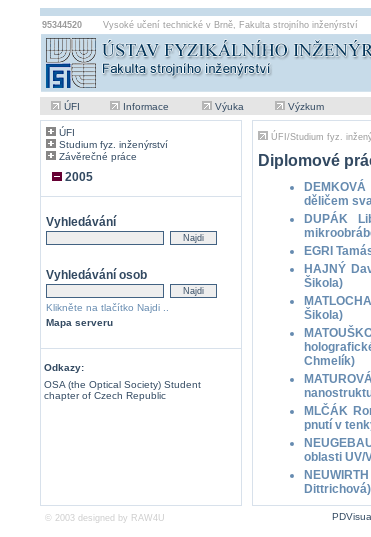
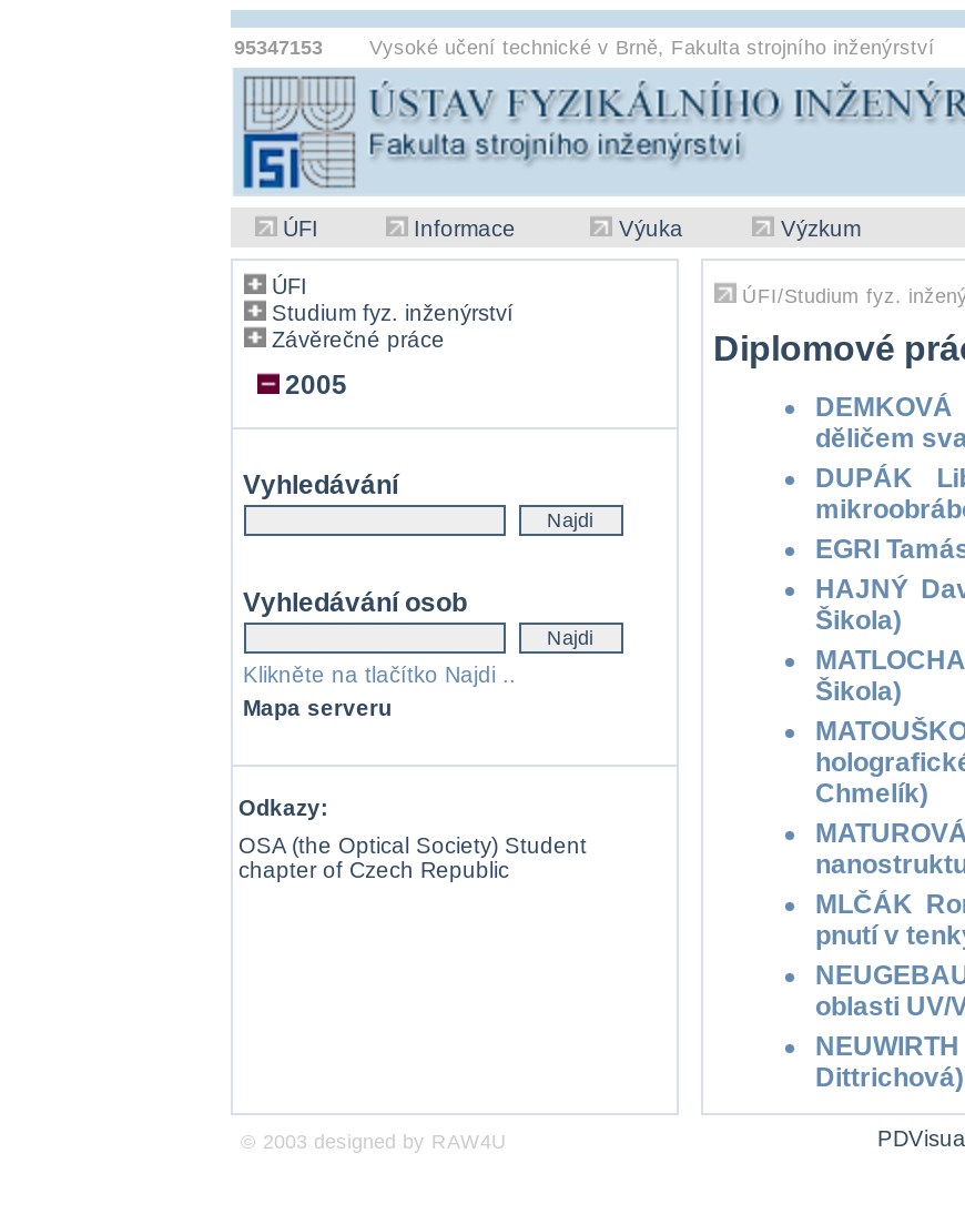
[41,20,81,30] 95344520 -> [234,37,323,59] 95347153

